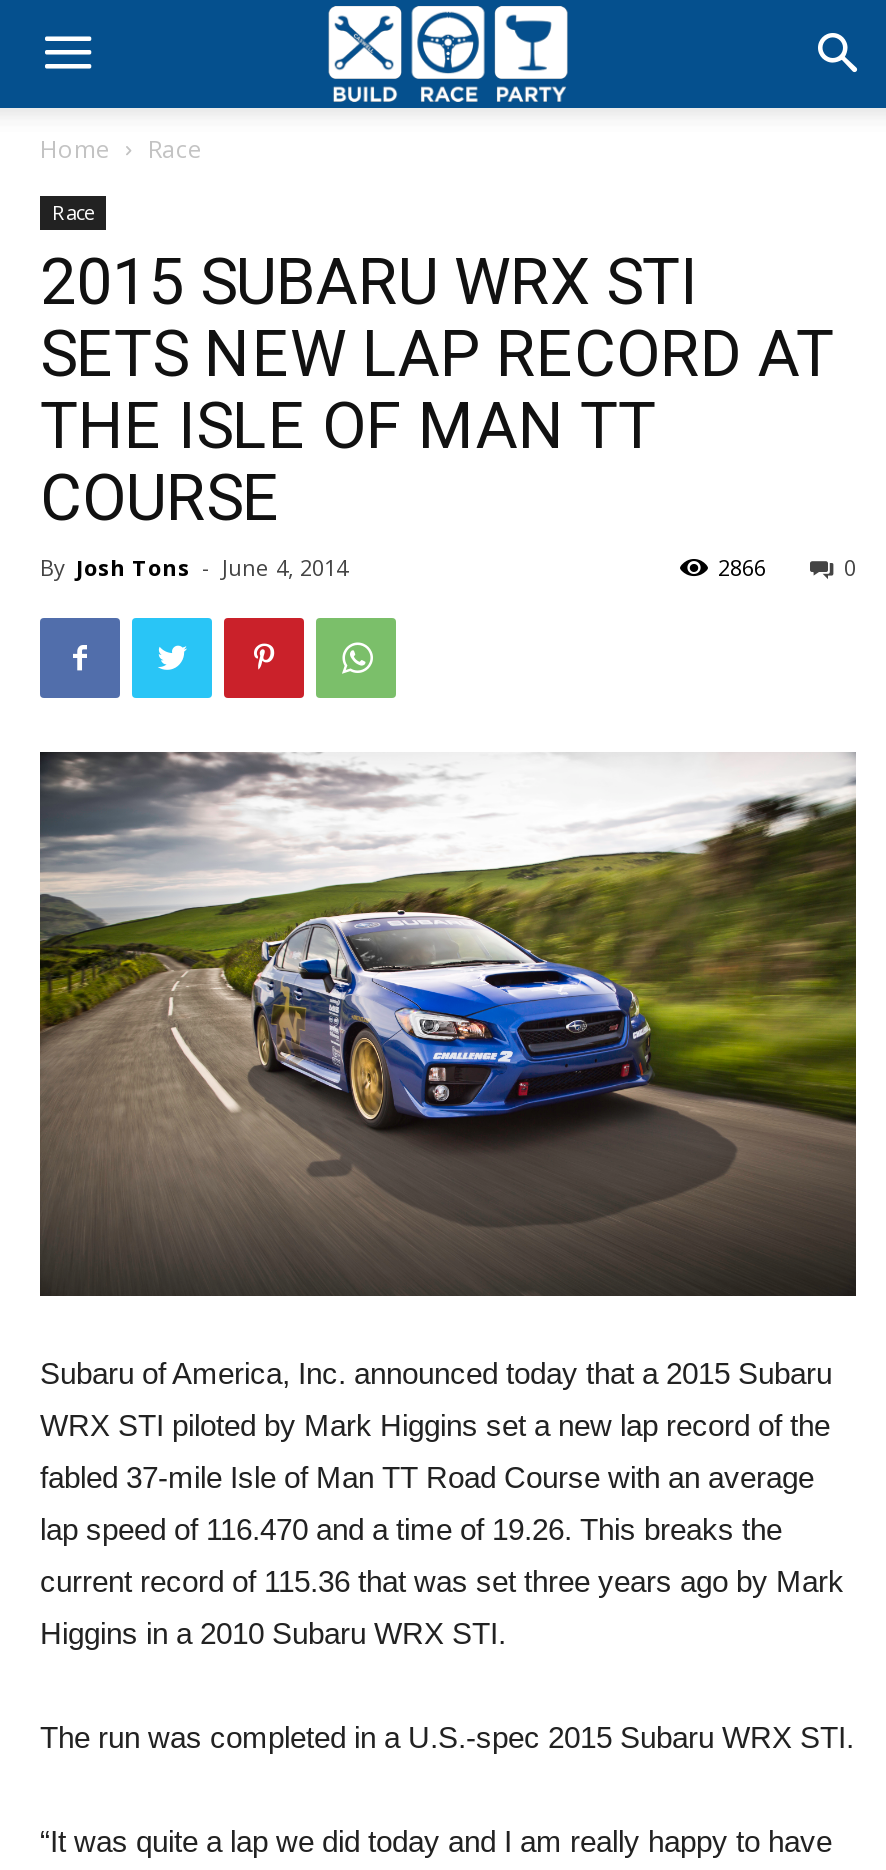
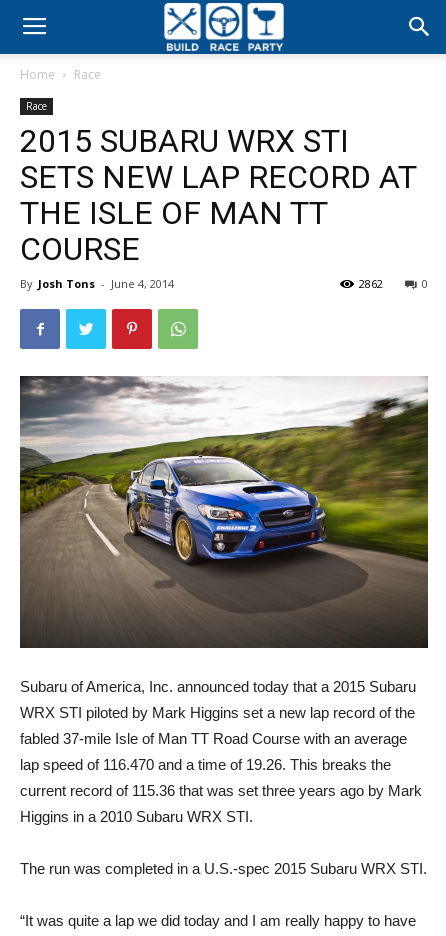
[718,552,766,582] 2866 -> [359,276,383,291] 2862

